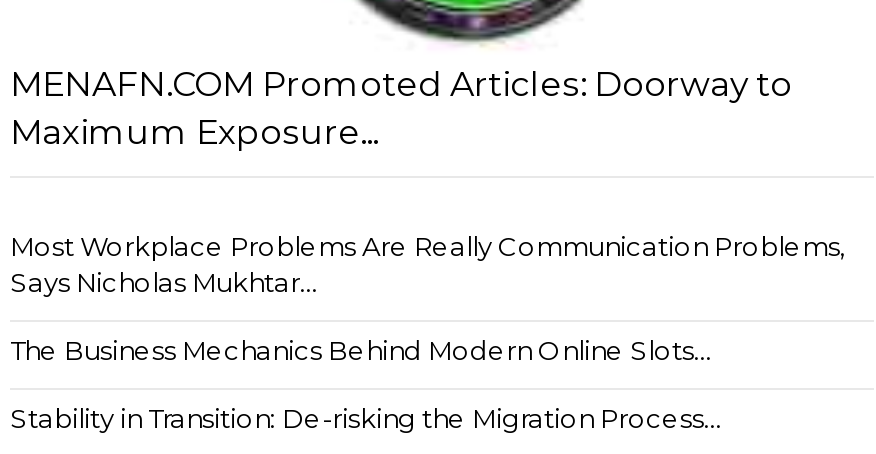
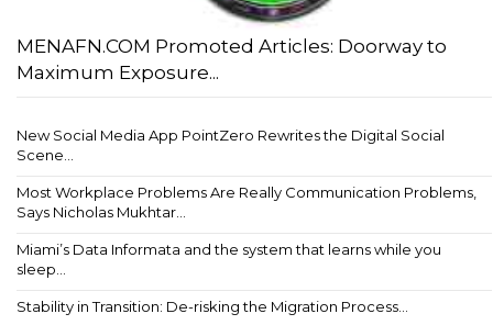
none -> [17,126,445,164] New Social Media App PointZero Rewrites the Digital Social | Scene...
[10,334,712,366] The Business Mechanics Behind Modern Online Slots... -> [17,241,441,278] Miami’s Data Informata and the system that learns while you | sleep...

